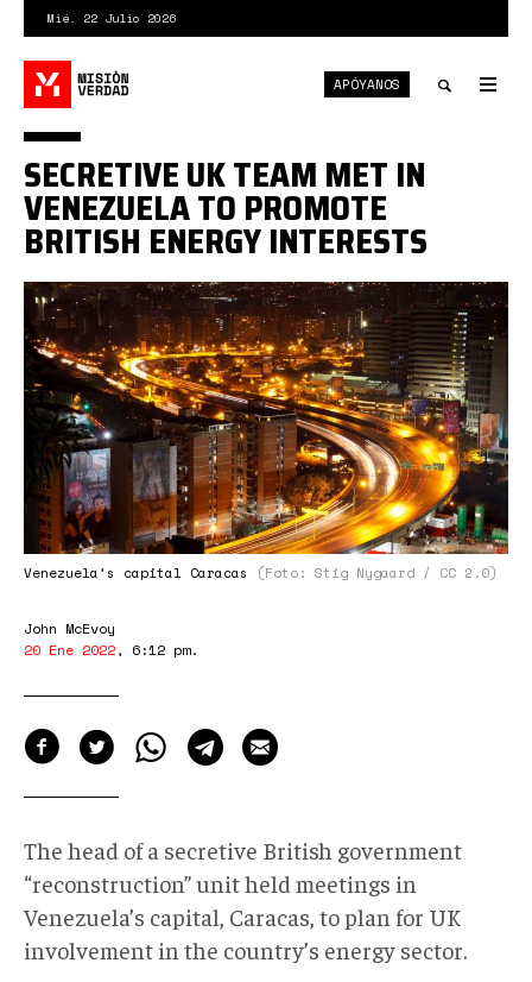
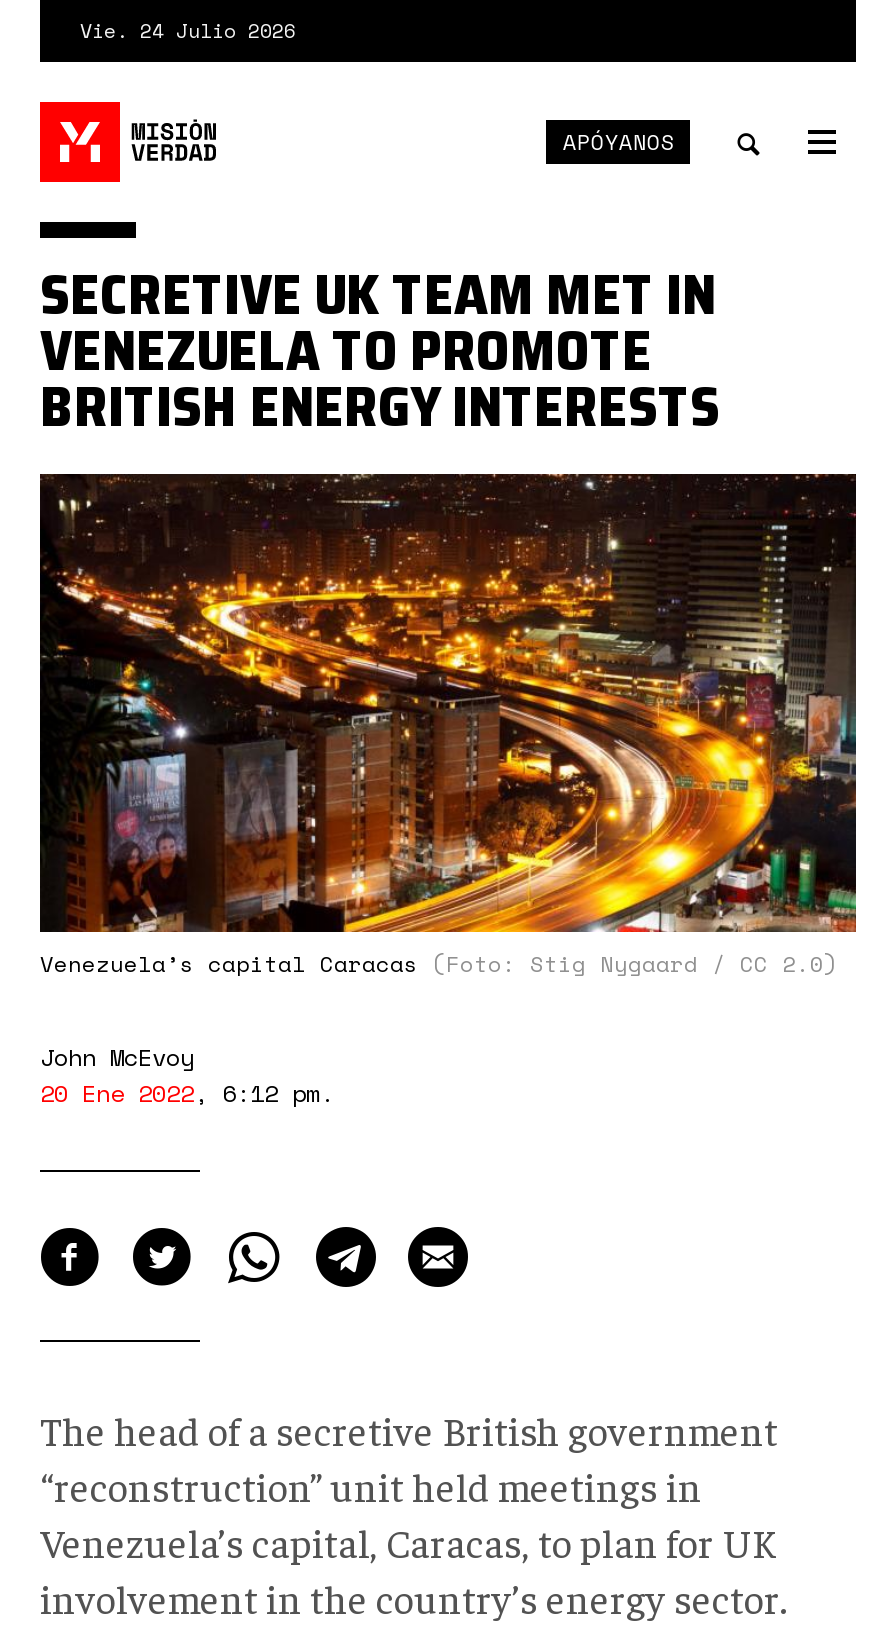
[47,10,176,27] Mié. 22 Julio 2026 -> [80,16,296,46] Vie. 24 Julio 2026

